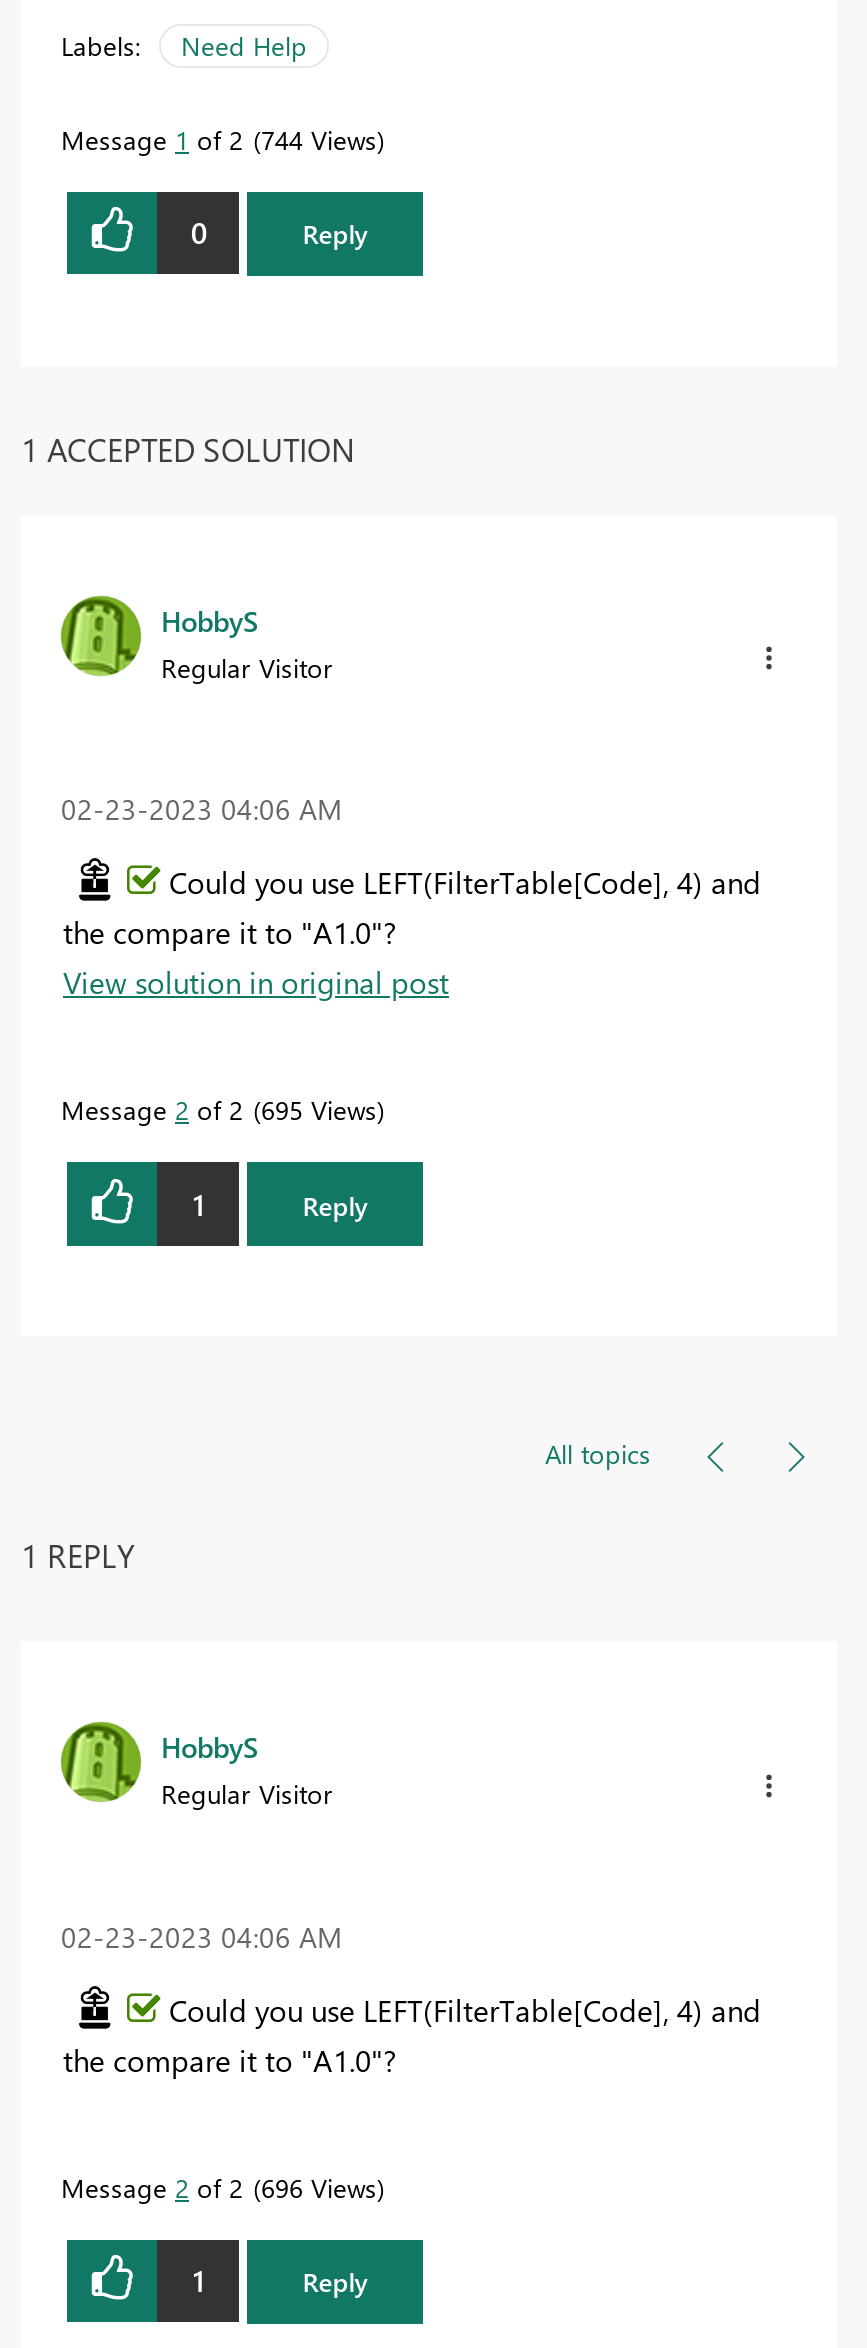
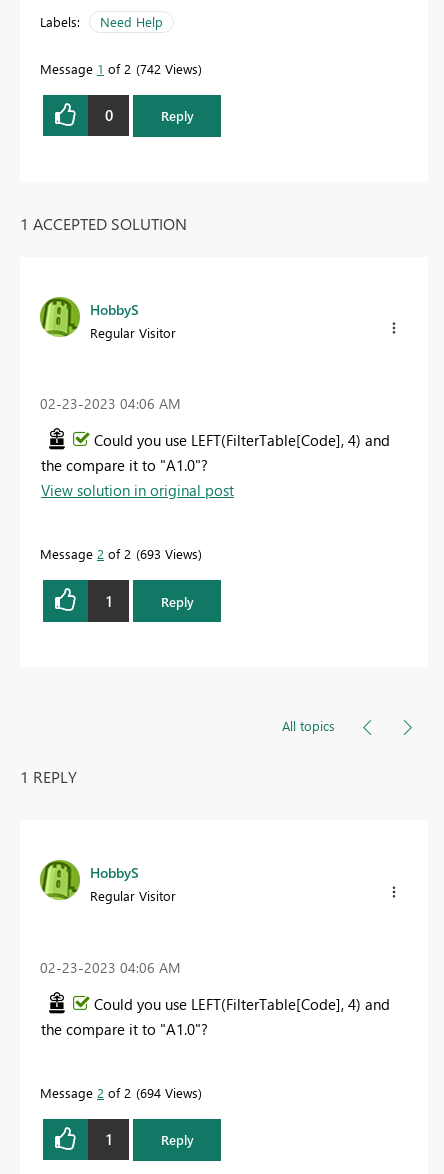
[61,121,377,155] Message 1 of 2 744 Views -> [40,60,198,77] Message 1 of 2 742 Views
[61,1092,377,1126] Message 2 of 2 695 Views -> [40,545,198,562] Message 2 of 2 693 Views
[61,2169,377,2203] Message 2 of 2 696 Views -> [40,1083,198,1100] Message 2 of 2 694 Views

